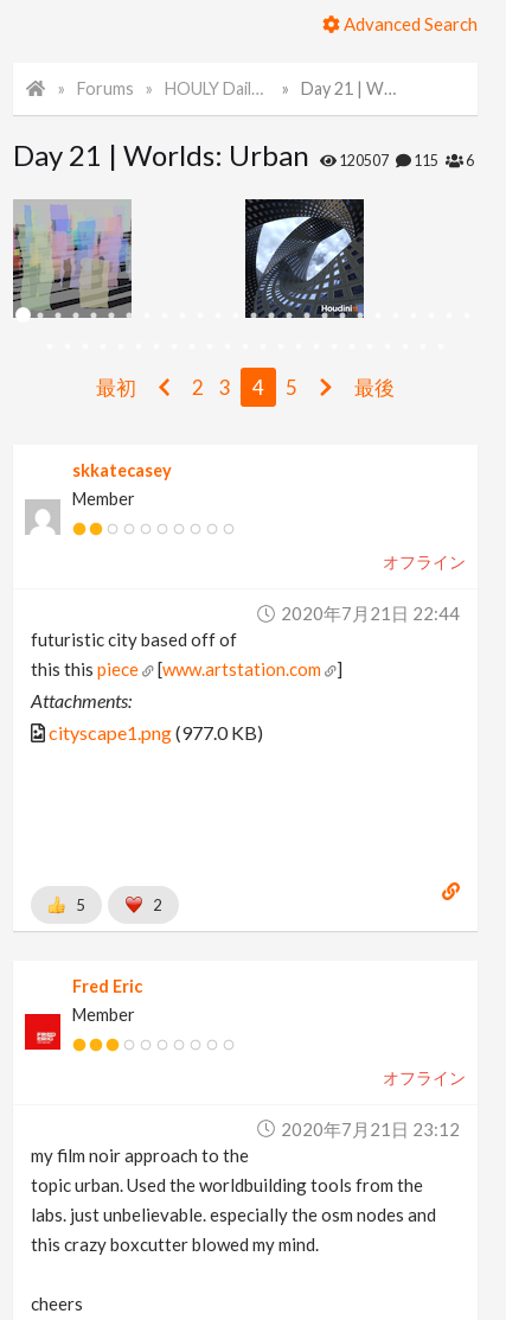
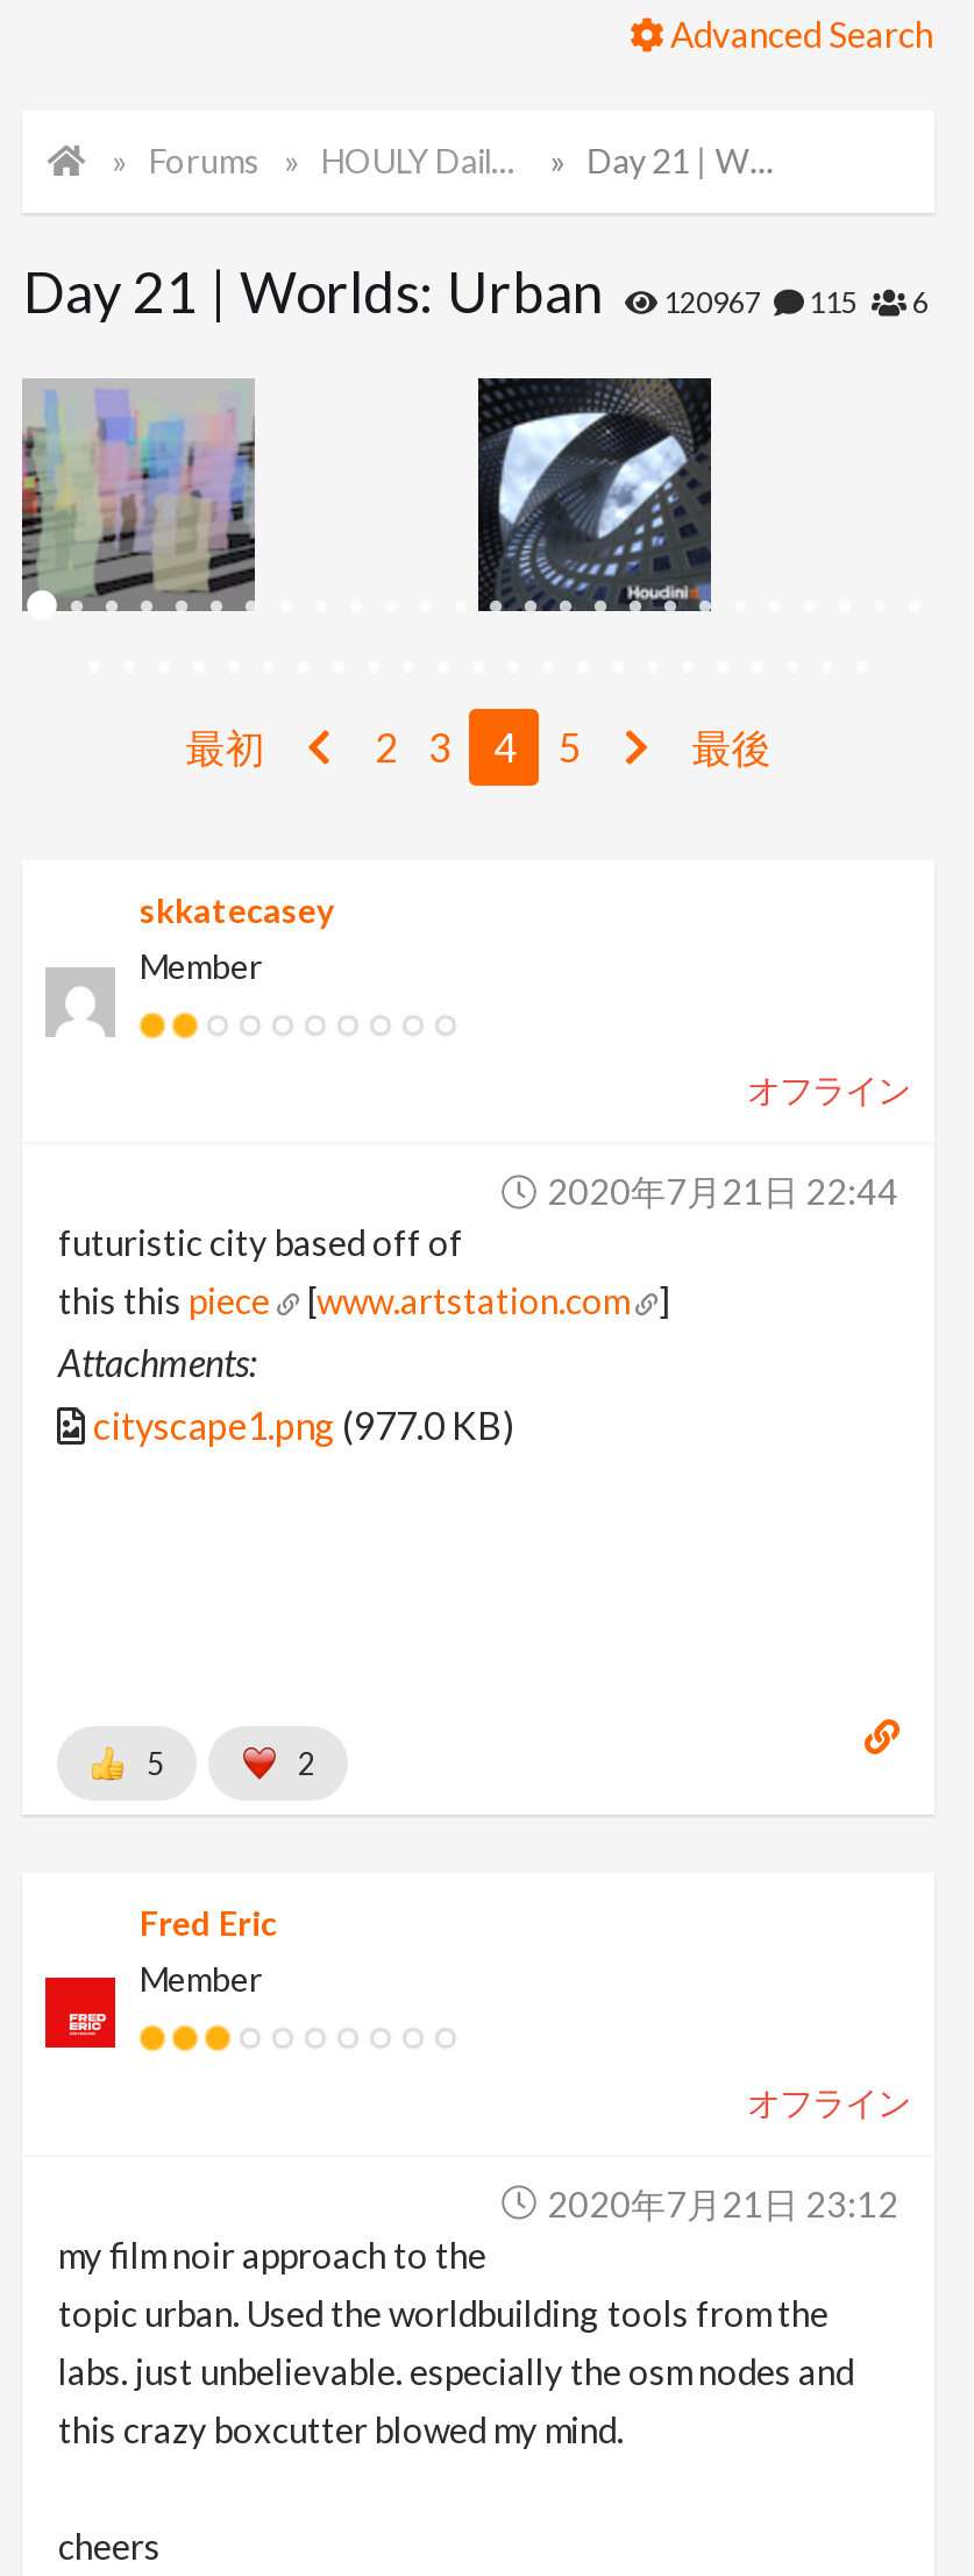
[337,152,396,170] 120507 -> [658,285,775,320] 120967

